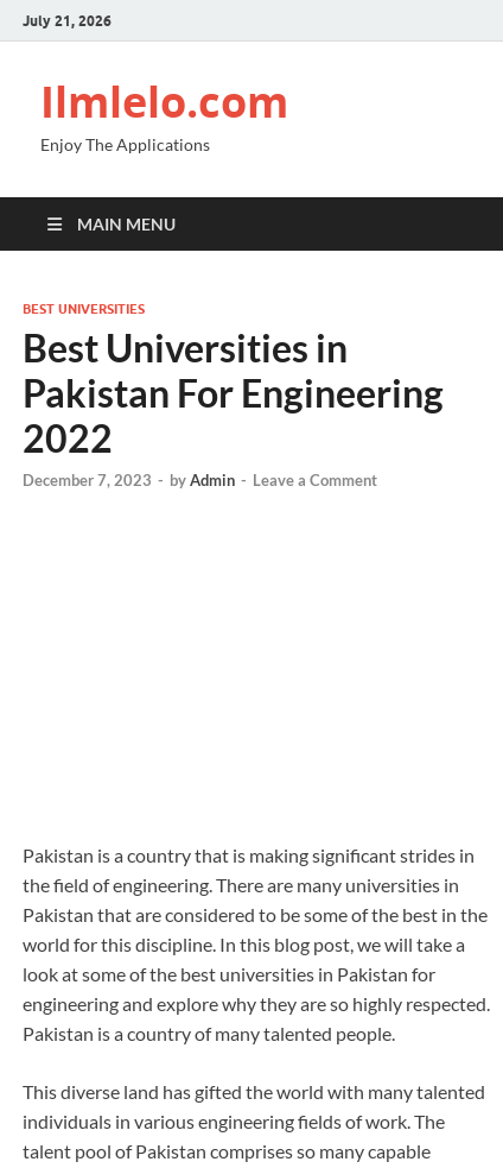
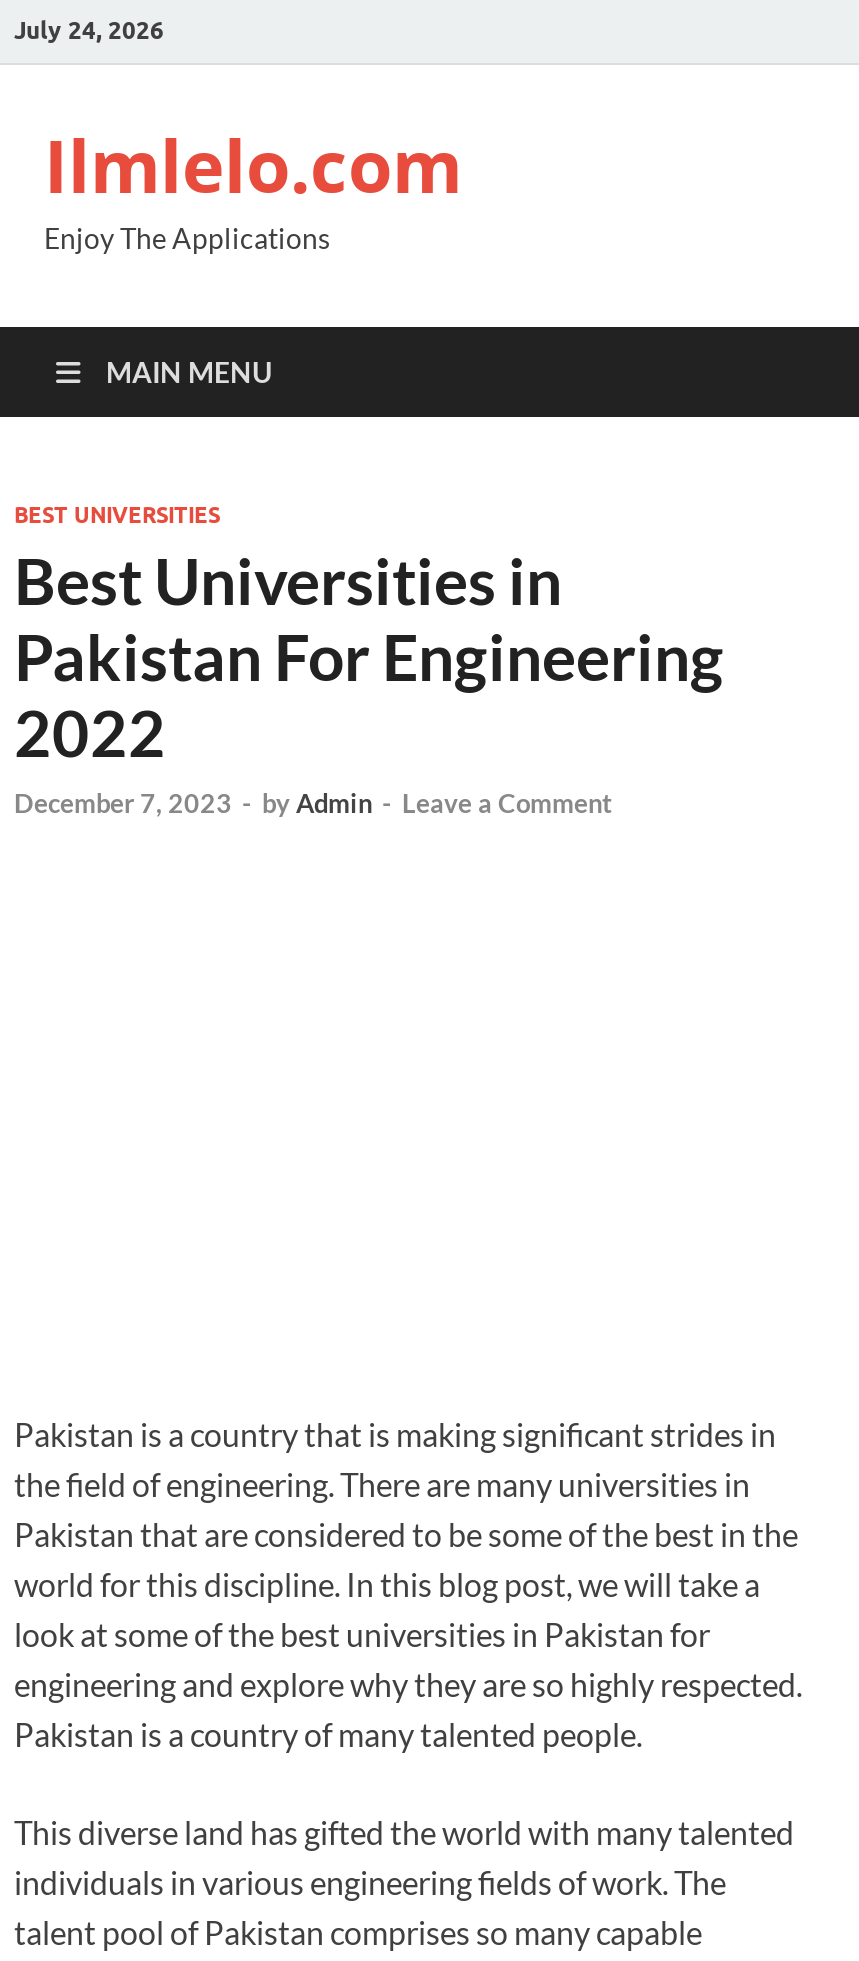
[23,11,112,29] July 21, 2026 -> [14,14,164,44] July 24, 2026

